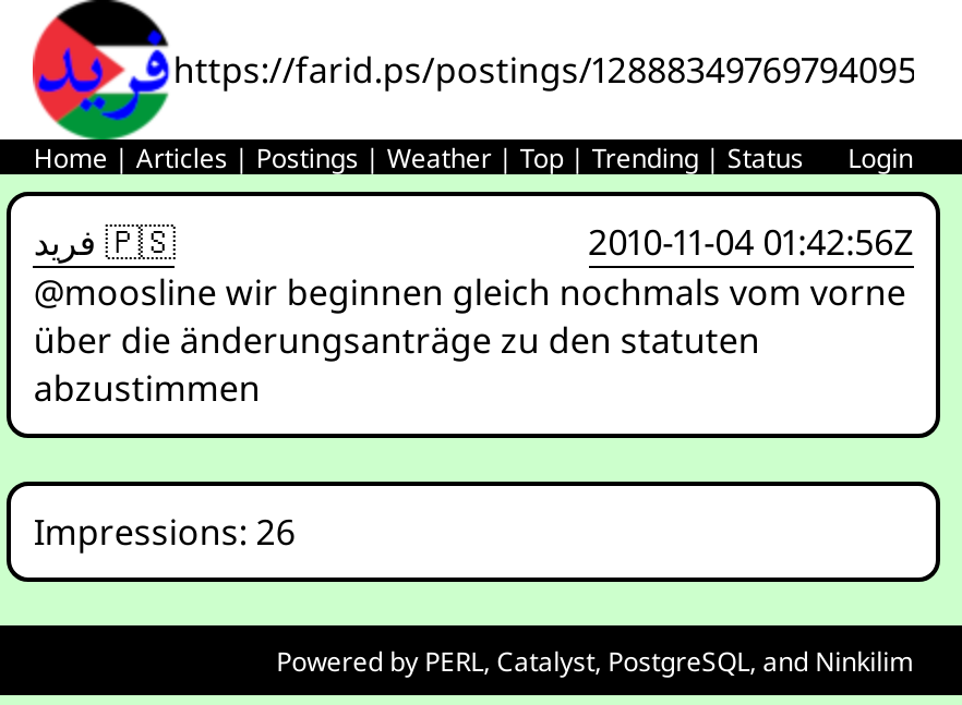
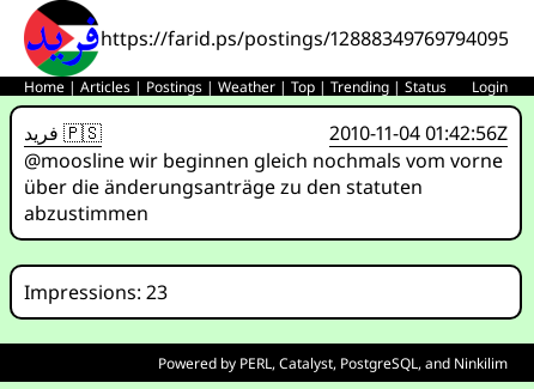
[34,508,295,556] Impressions: 26 -> [24,279,168,305] Impressions: 23

